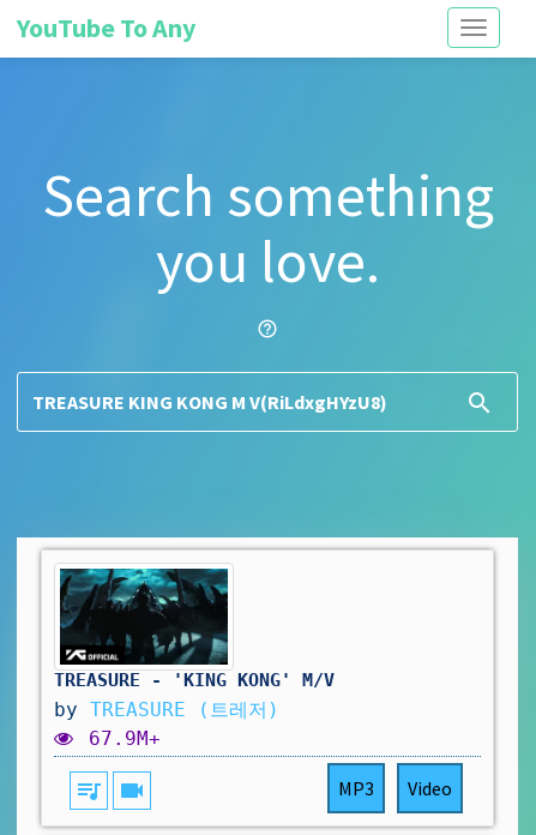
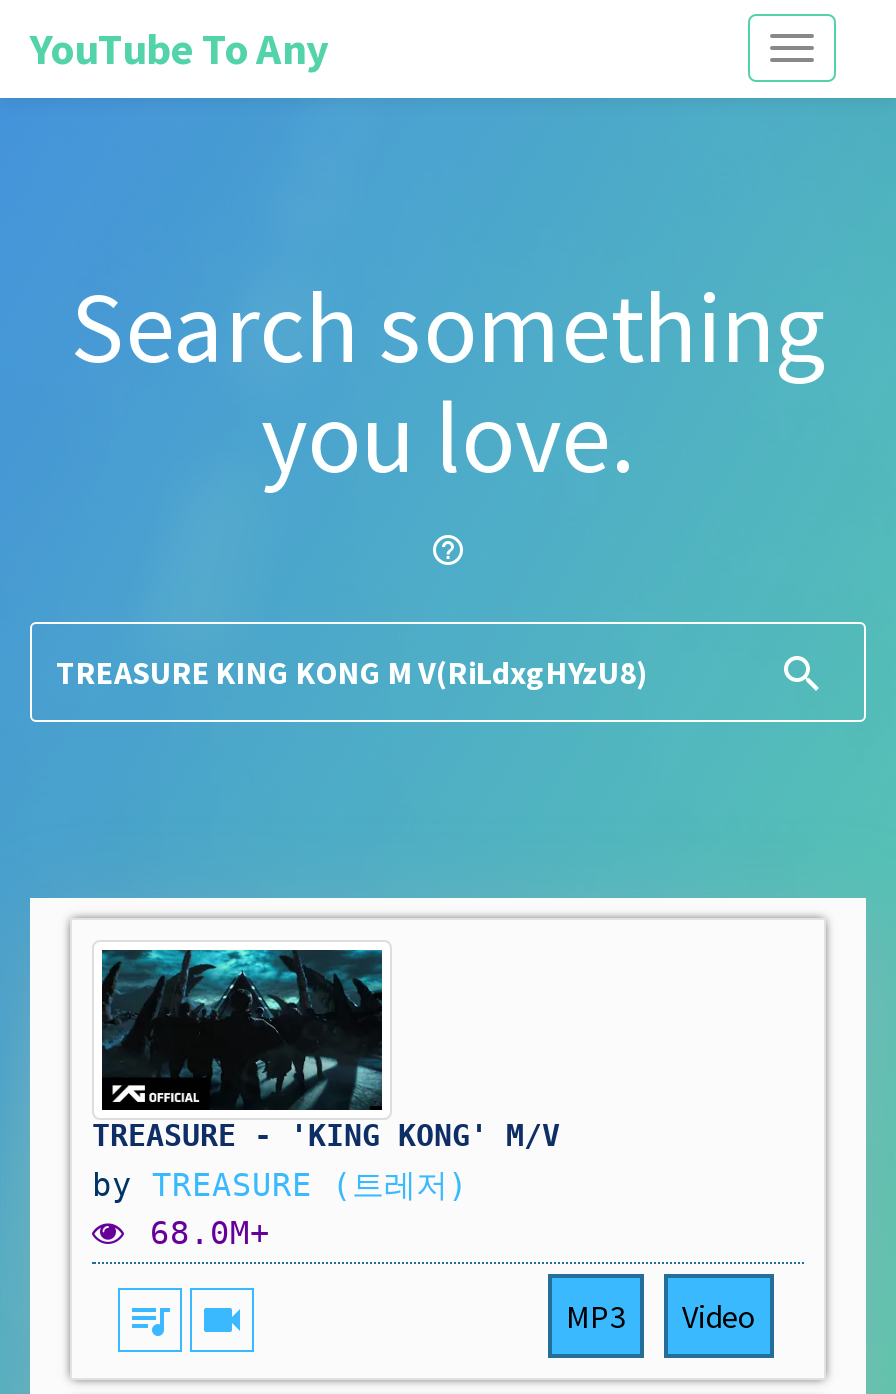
[89,727,161,750] 67.9M+ -> [150,1214,270,1252] 68.0M+

